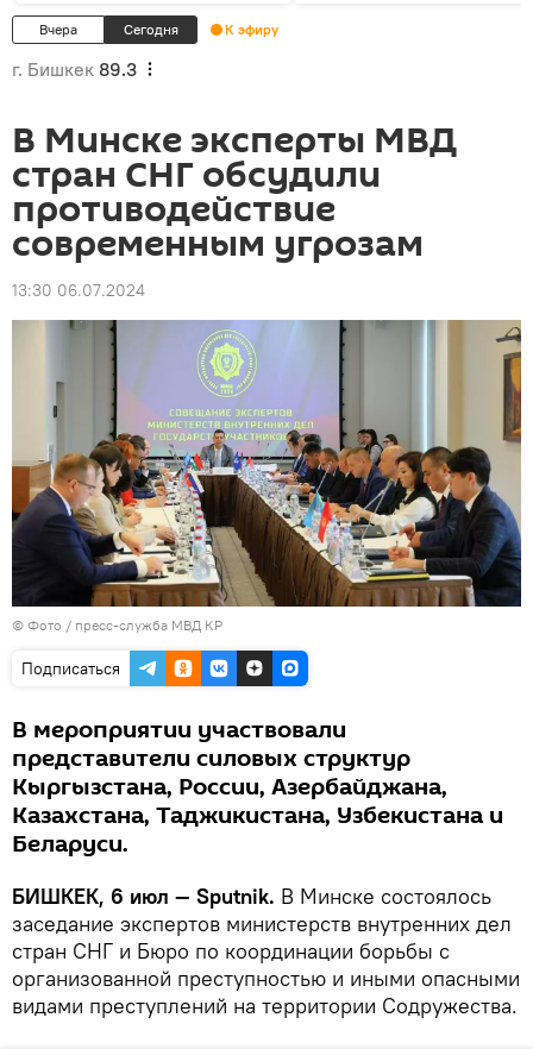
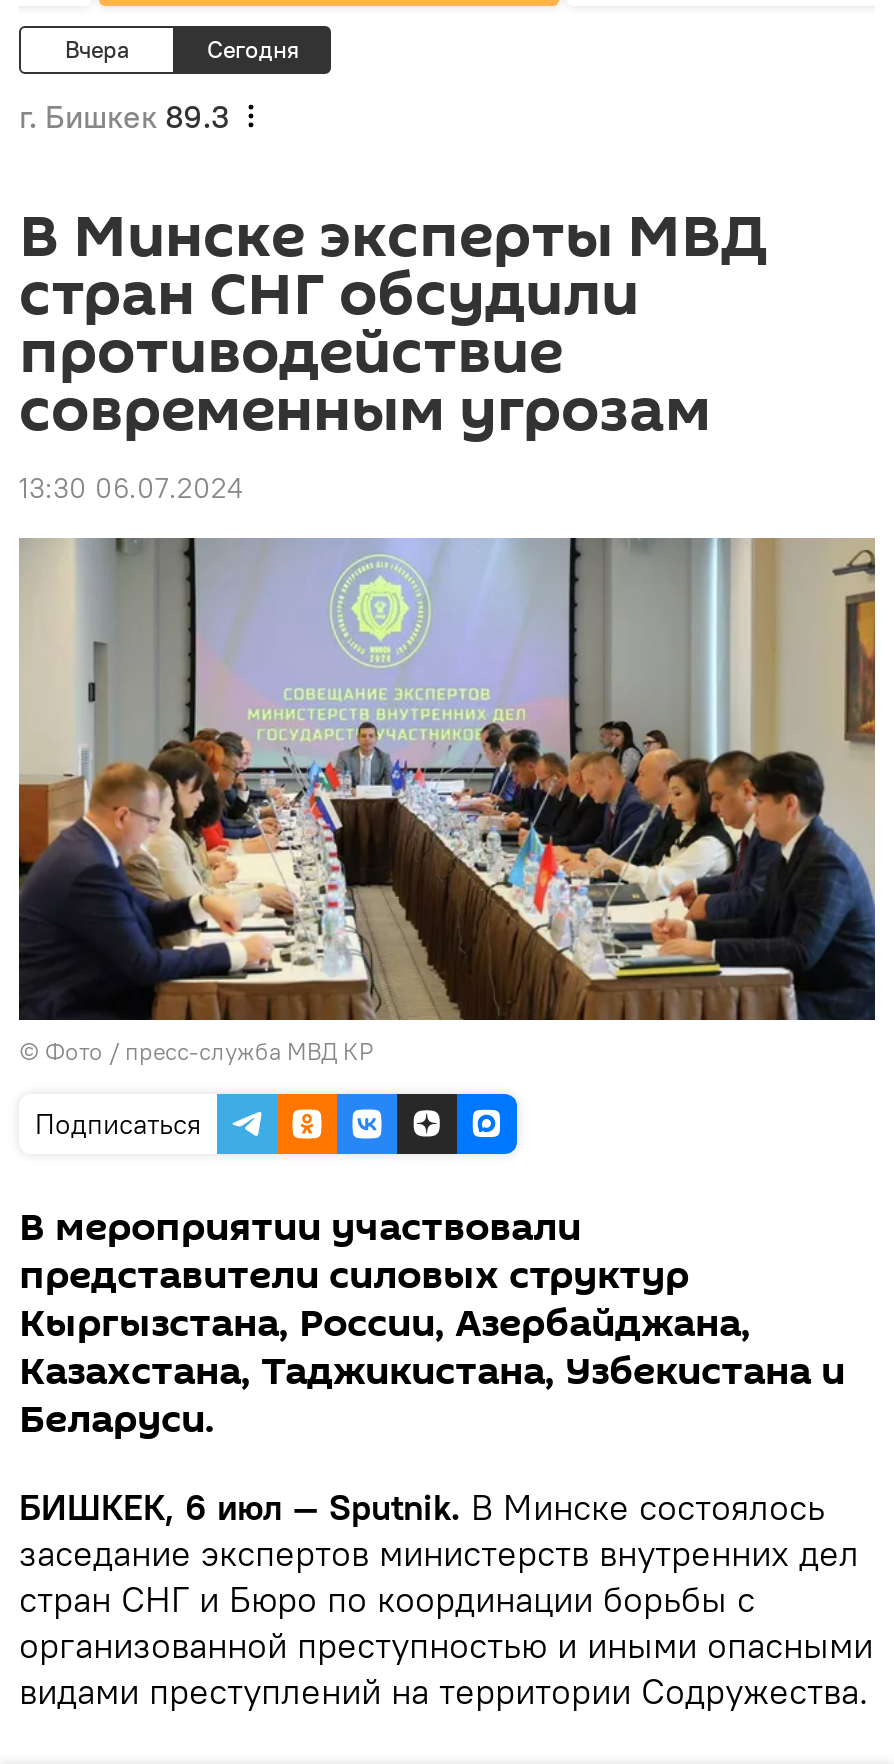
[225,20,278,38] К эфиру -> none

